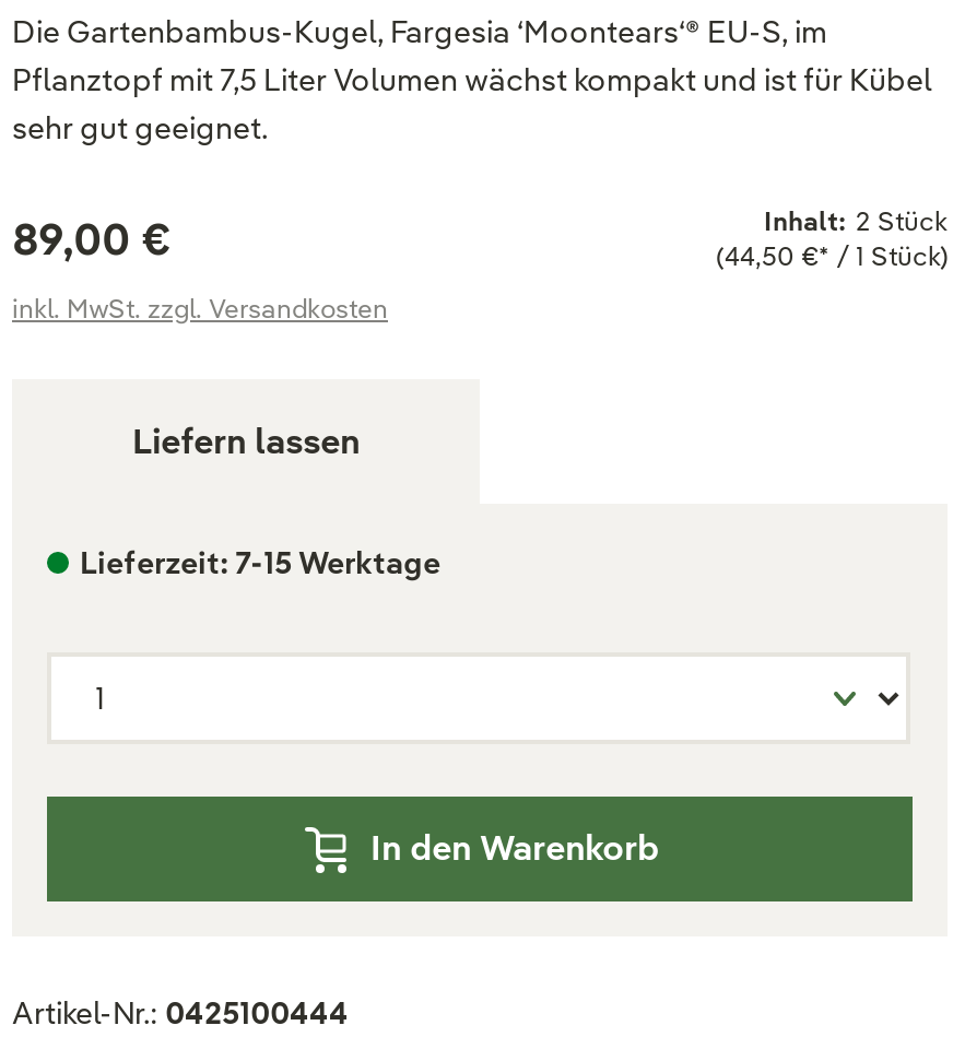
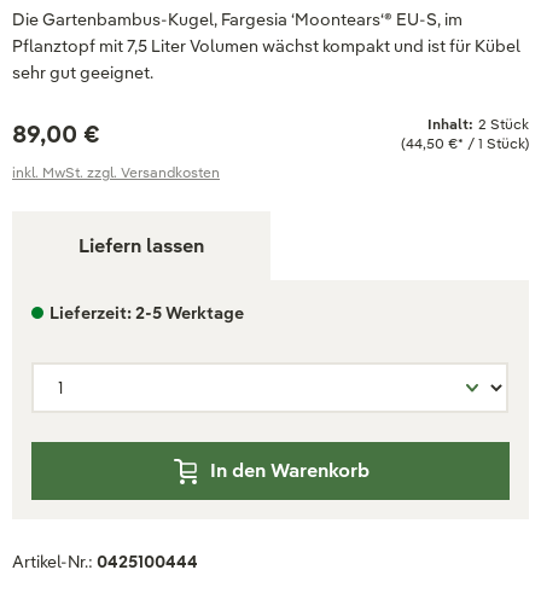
[80,543,440,582] Lieferzeit: 7-15 Werktage -> [50,302,244,324] Lieferzeit: 2-5 Werktage

